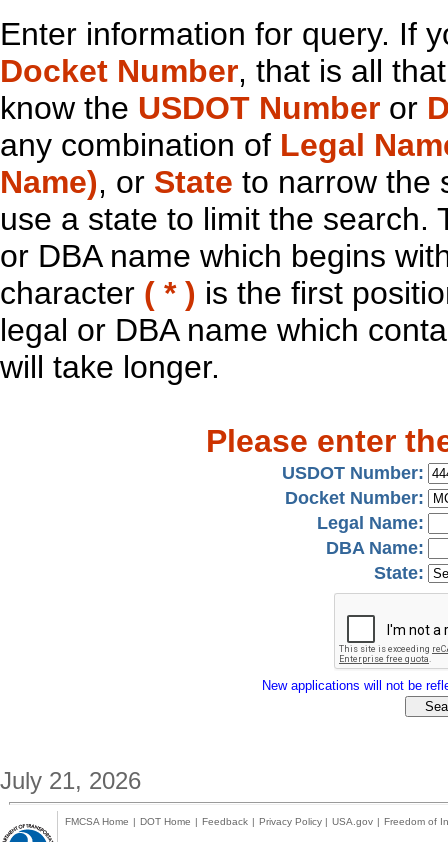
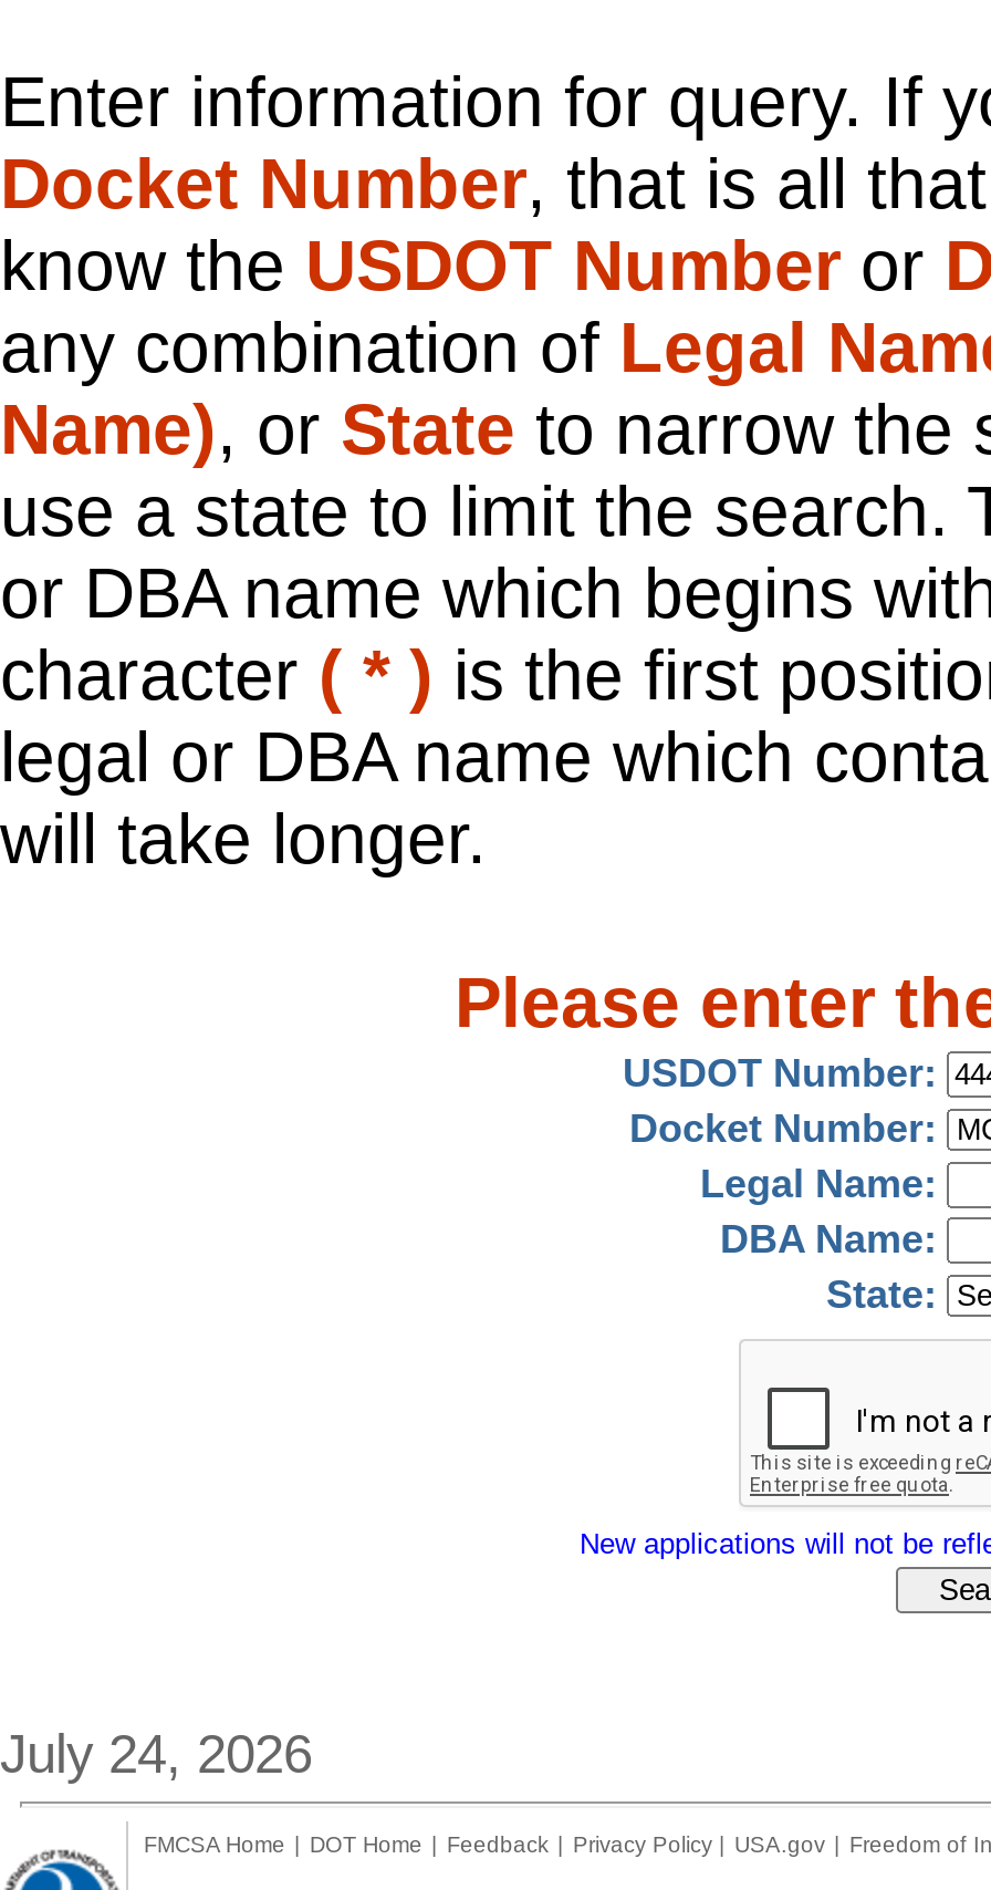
[0,767,141,794] July 21, 2026 -> [0,1724,312,1784] July 24, 2026

